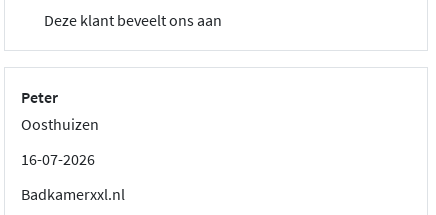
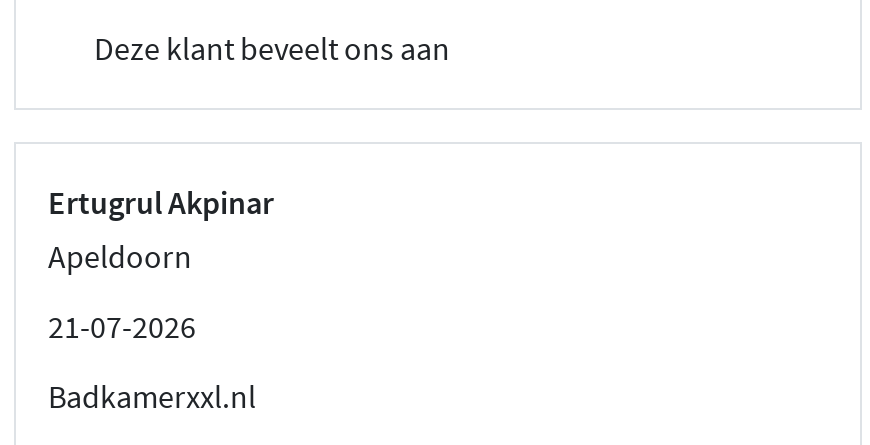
[21,87,99,134] Peter | Oosthuizen -> [48,183,274,277] Ertugrul Akpinar | Apeldoorn
[21,149,95,169] 16-07-2026 -> [48,307,196,347] 21-07-2026

